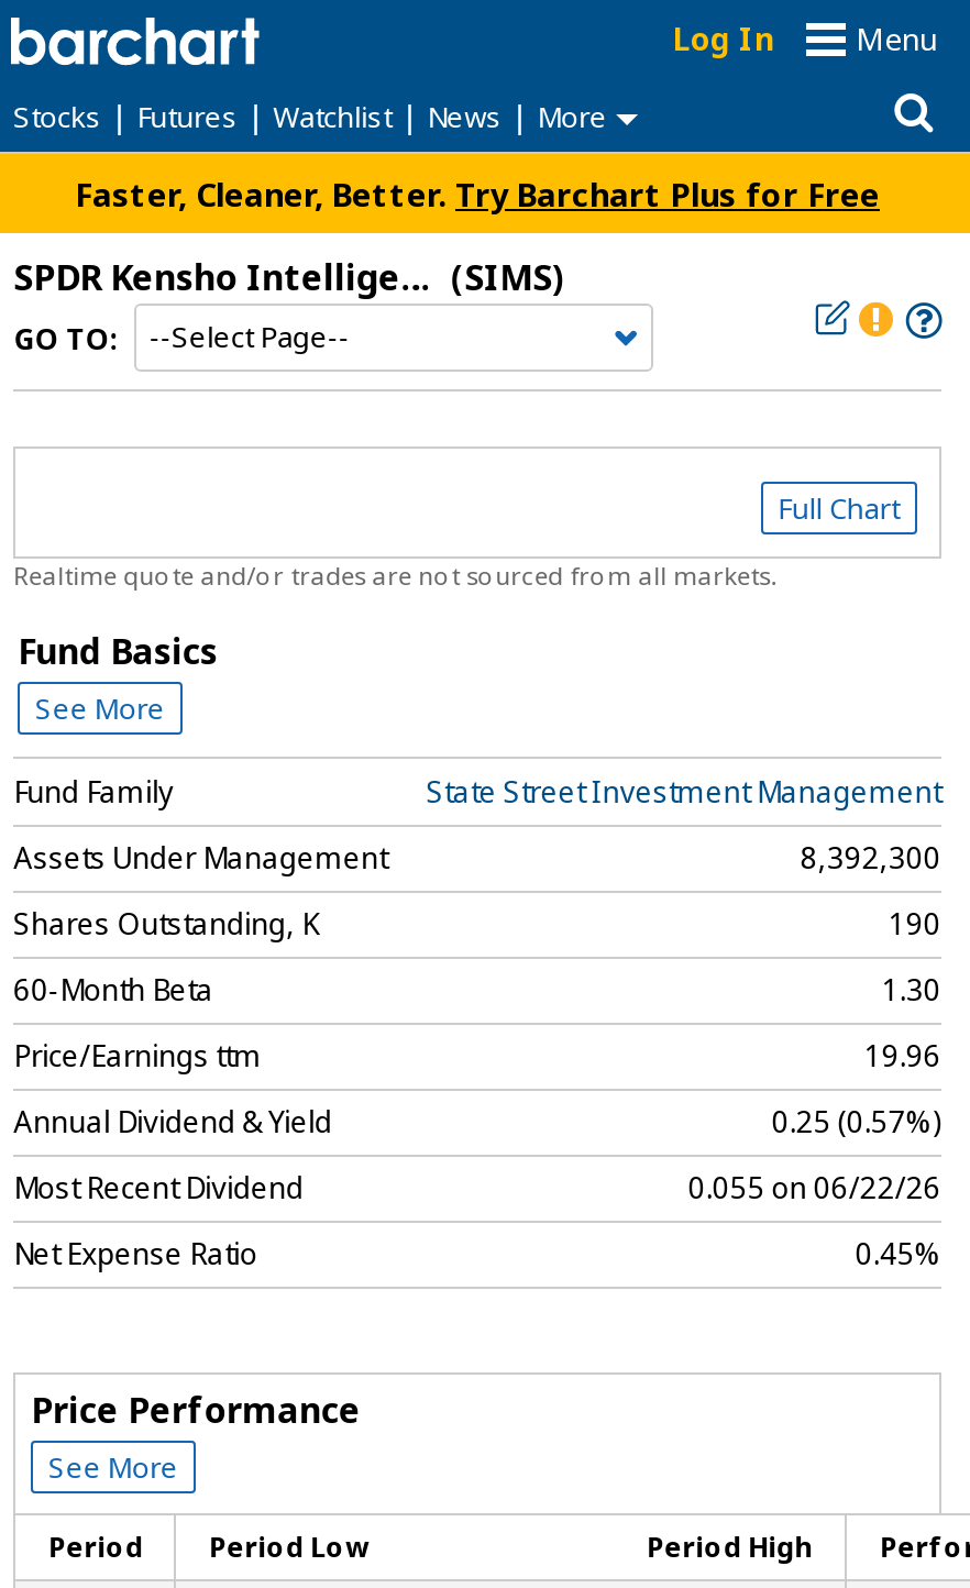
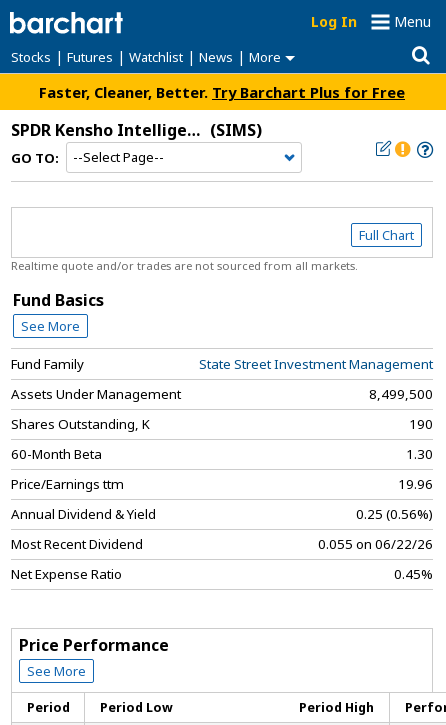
[800,838,941,877] 8,392,300 -> [369,385,433,403] 8,499,500
[772,1101,941,1141] 0.25 (0.57%) -> [356,505,433,523] 0.25 (0.56%)

